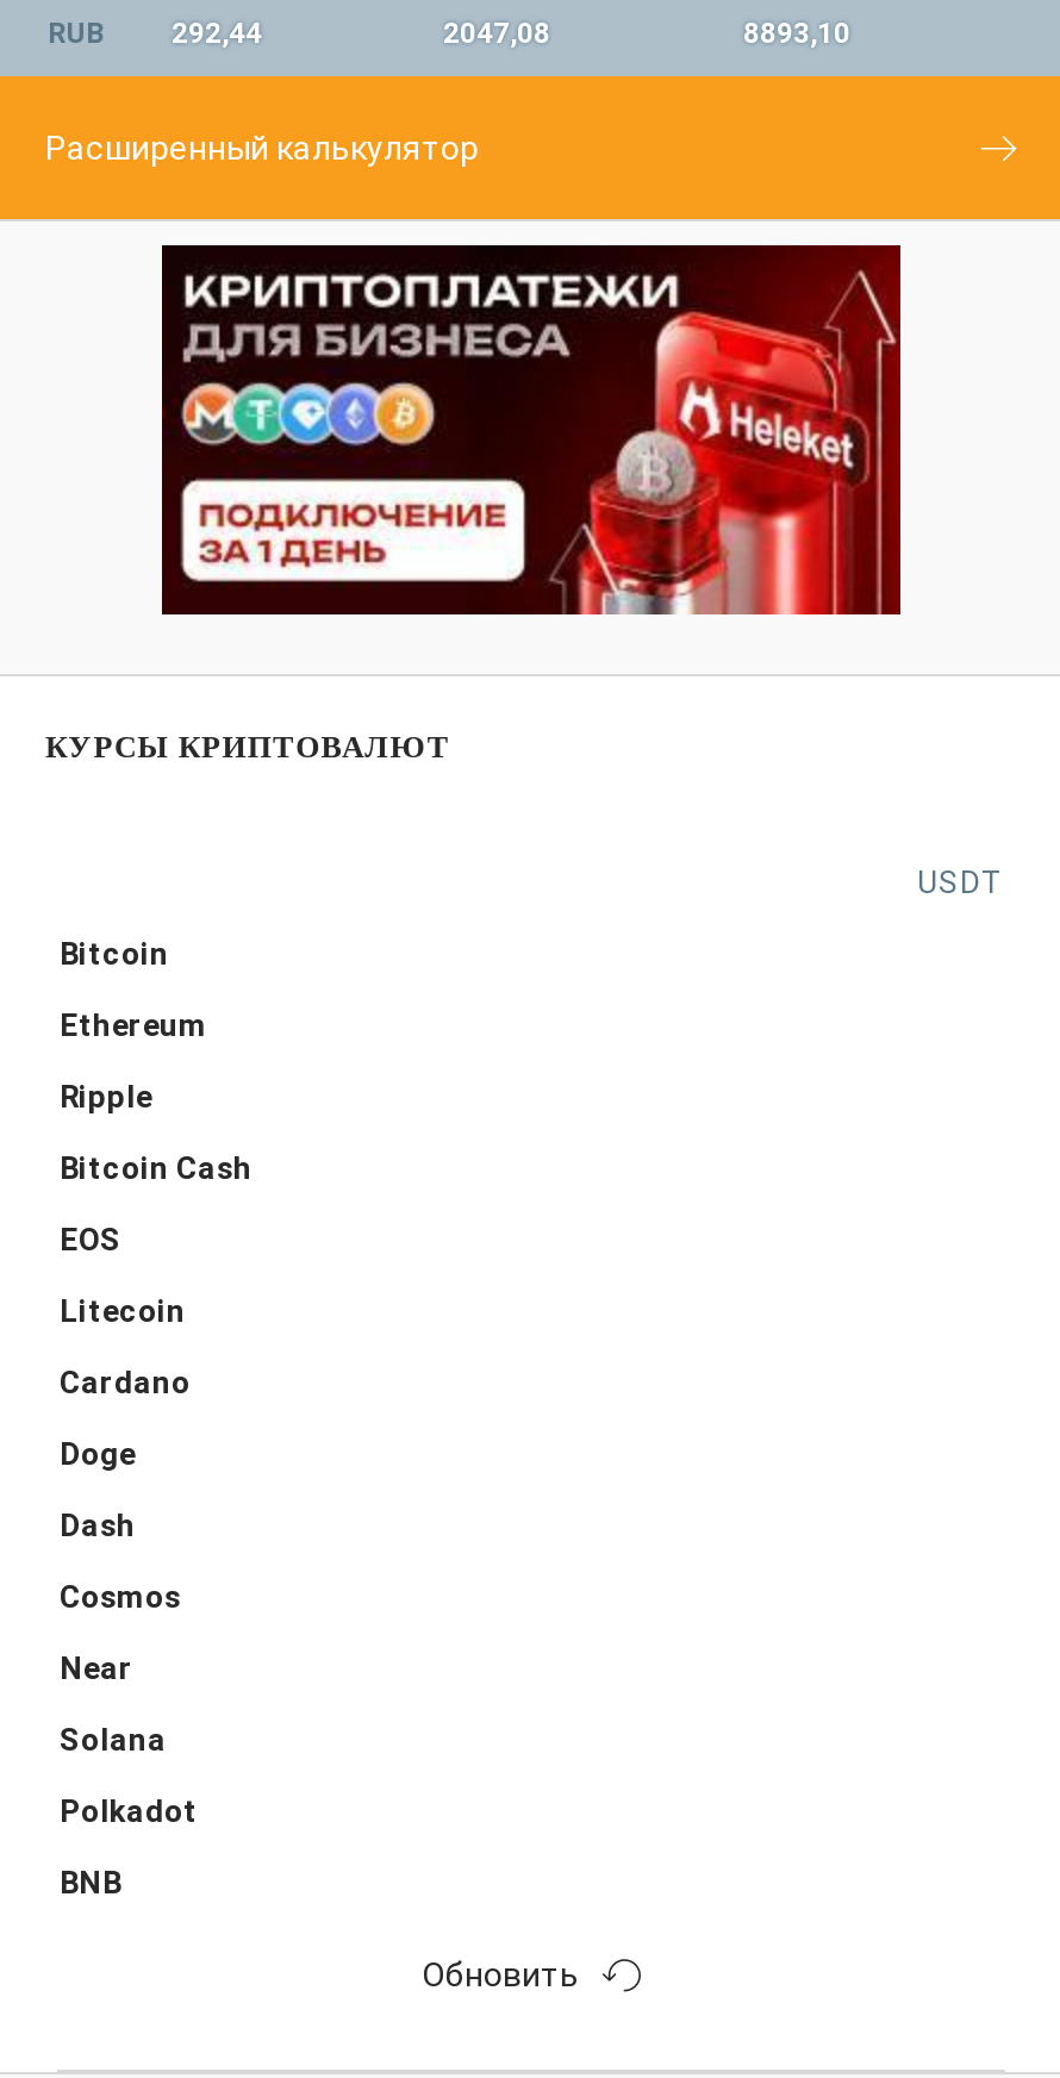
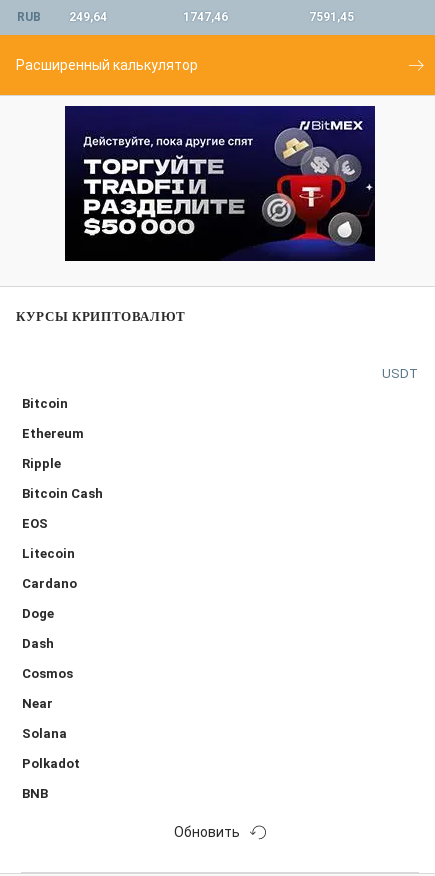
[48,17,262,50] RUB 292,44 -> [17,10,107,24] RUB 249,64
[443,17,550,50] 2047,08 -> [183,10,228,24] 1747,46
[743,17,850,50] 8893,10 -> [309,10,354,24] 7591,45
[162,243,903,617] [image] -> [65,105,376,262] [image]

